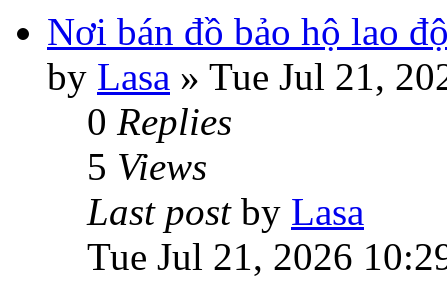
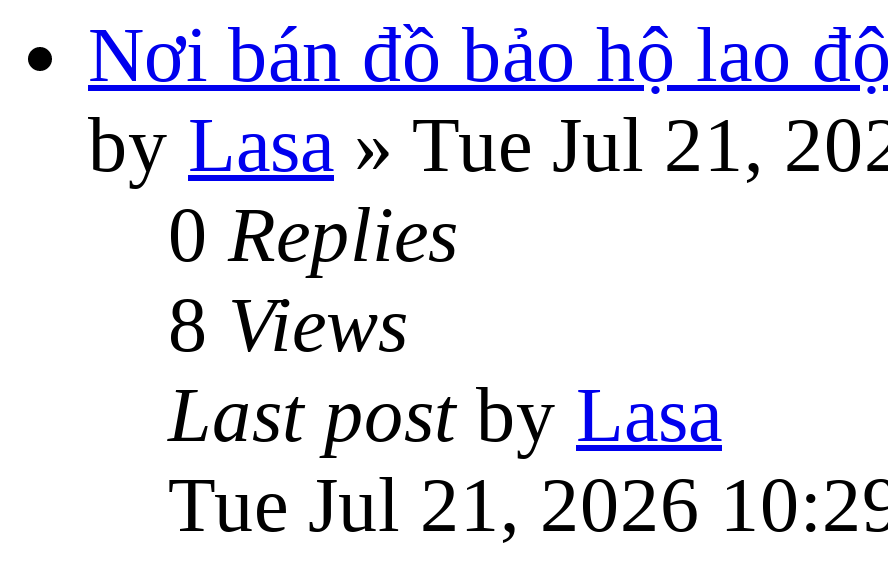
[87,144,207,187] 5 Views -> [168,280,408,366] 8 Views

